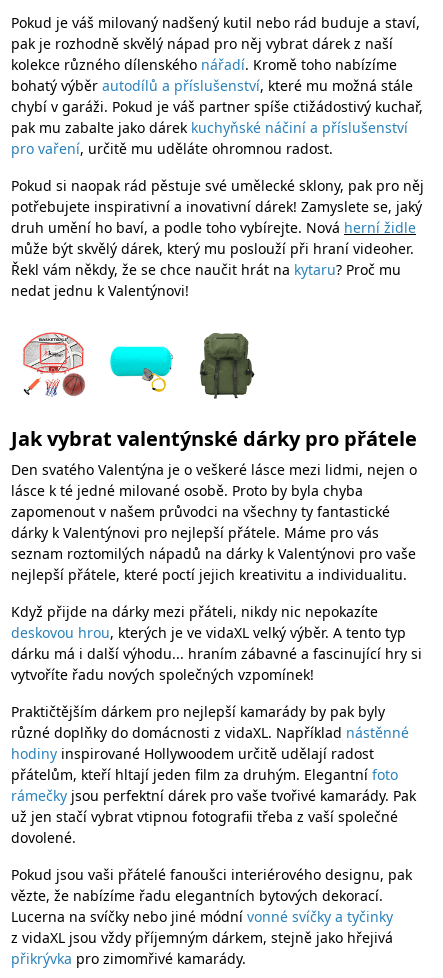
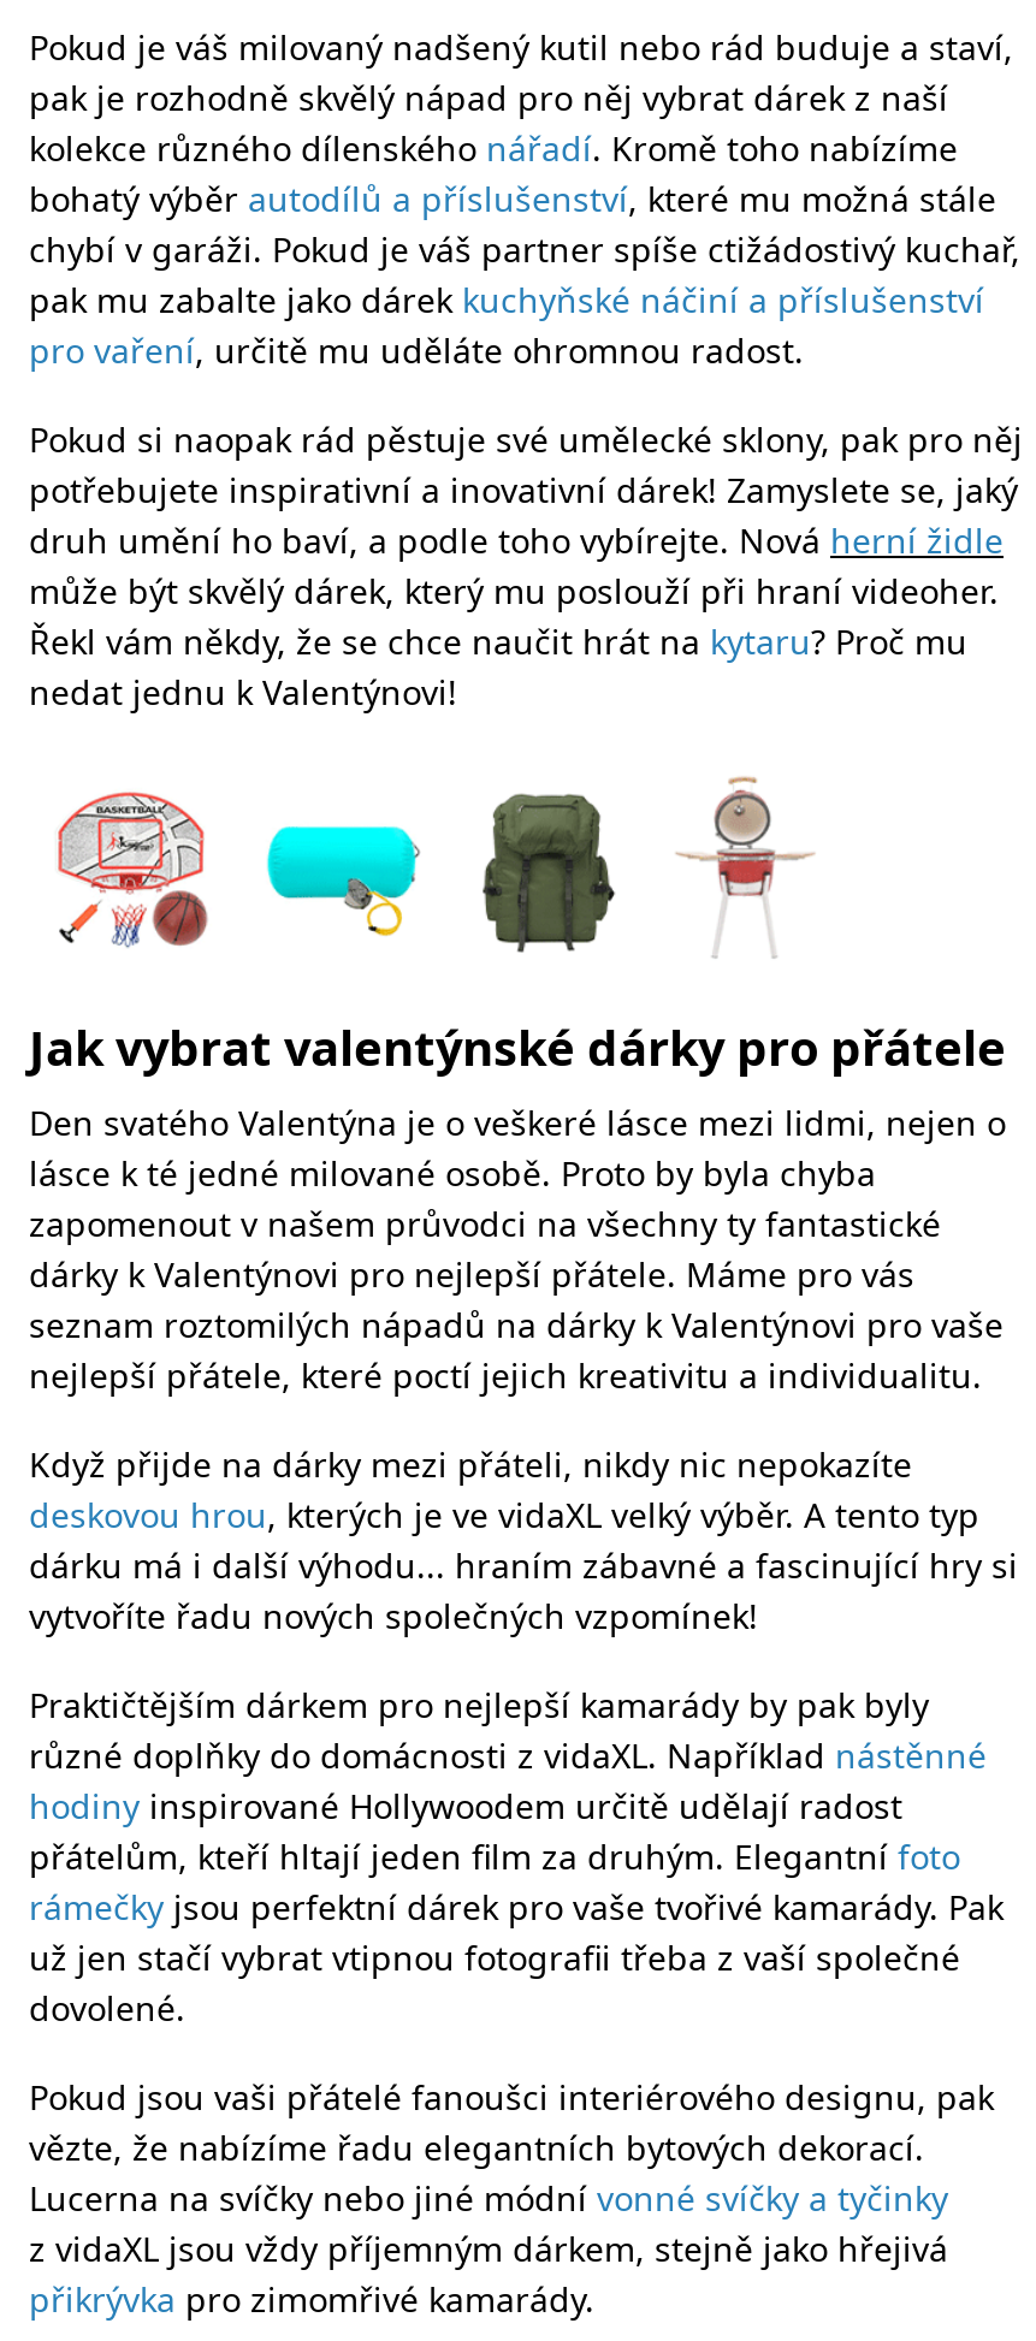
none -> [676,775,813,958] [image]

